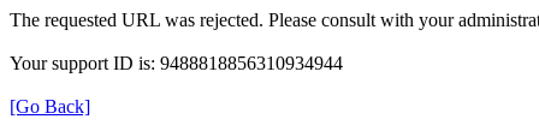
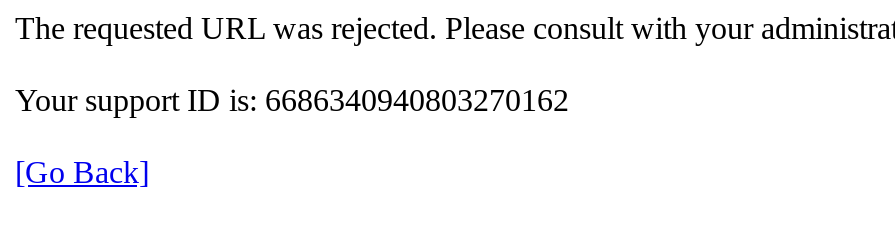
[10,53,343,73] Your support ID is: 9488818856310934944 -> [15,83,569,117] Your support ID is: 6686340940803270162

